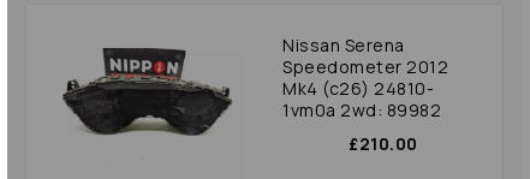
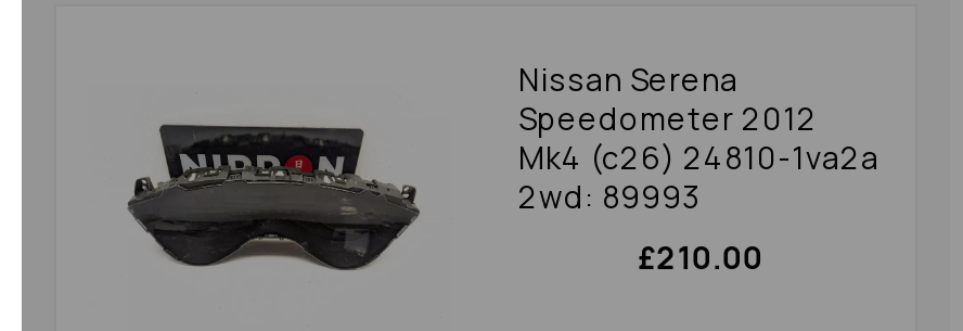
[62,47,233,150] [image] -> [124,85,425,271] [image]
[282,77,441,121] Mk4 (c26) 24810- | 1vm0a 2wd: 89982 -> [518,137,879,217] Mk4 (c26) 24810-1va2a | 2wd: 89993

